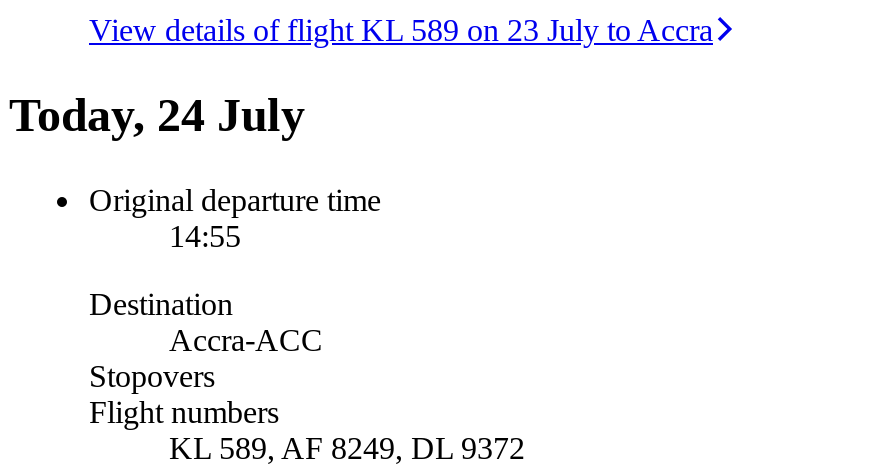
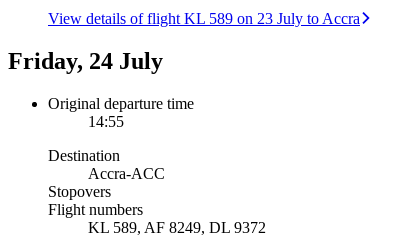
[9,88,305,140] Today, 24 July -> [8,48,163,74] Friday, 24 July

